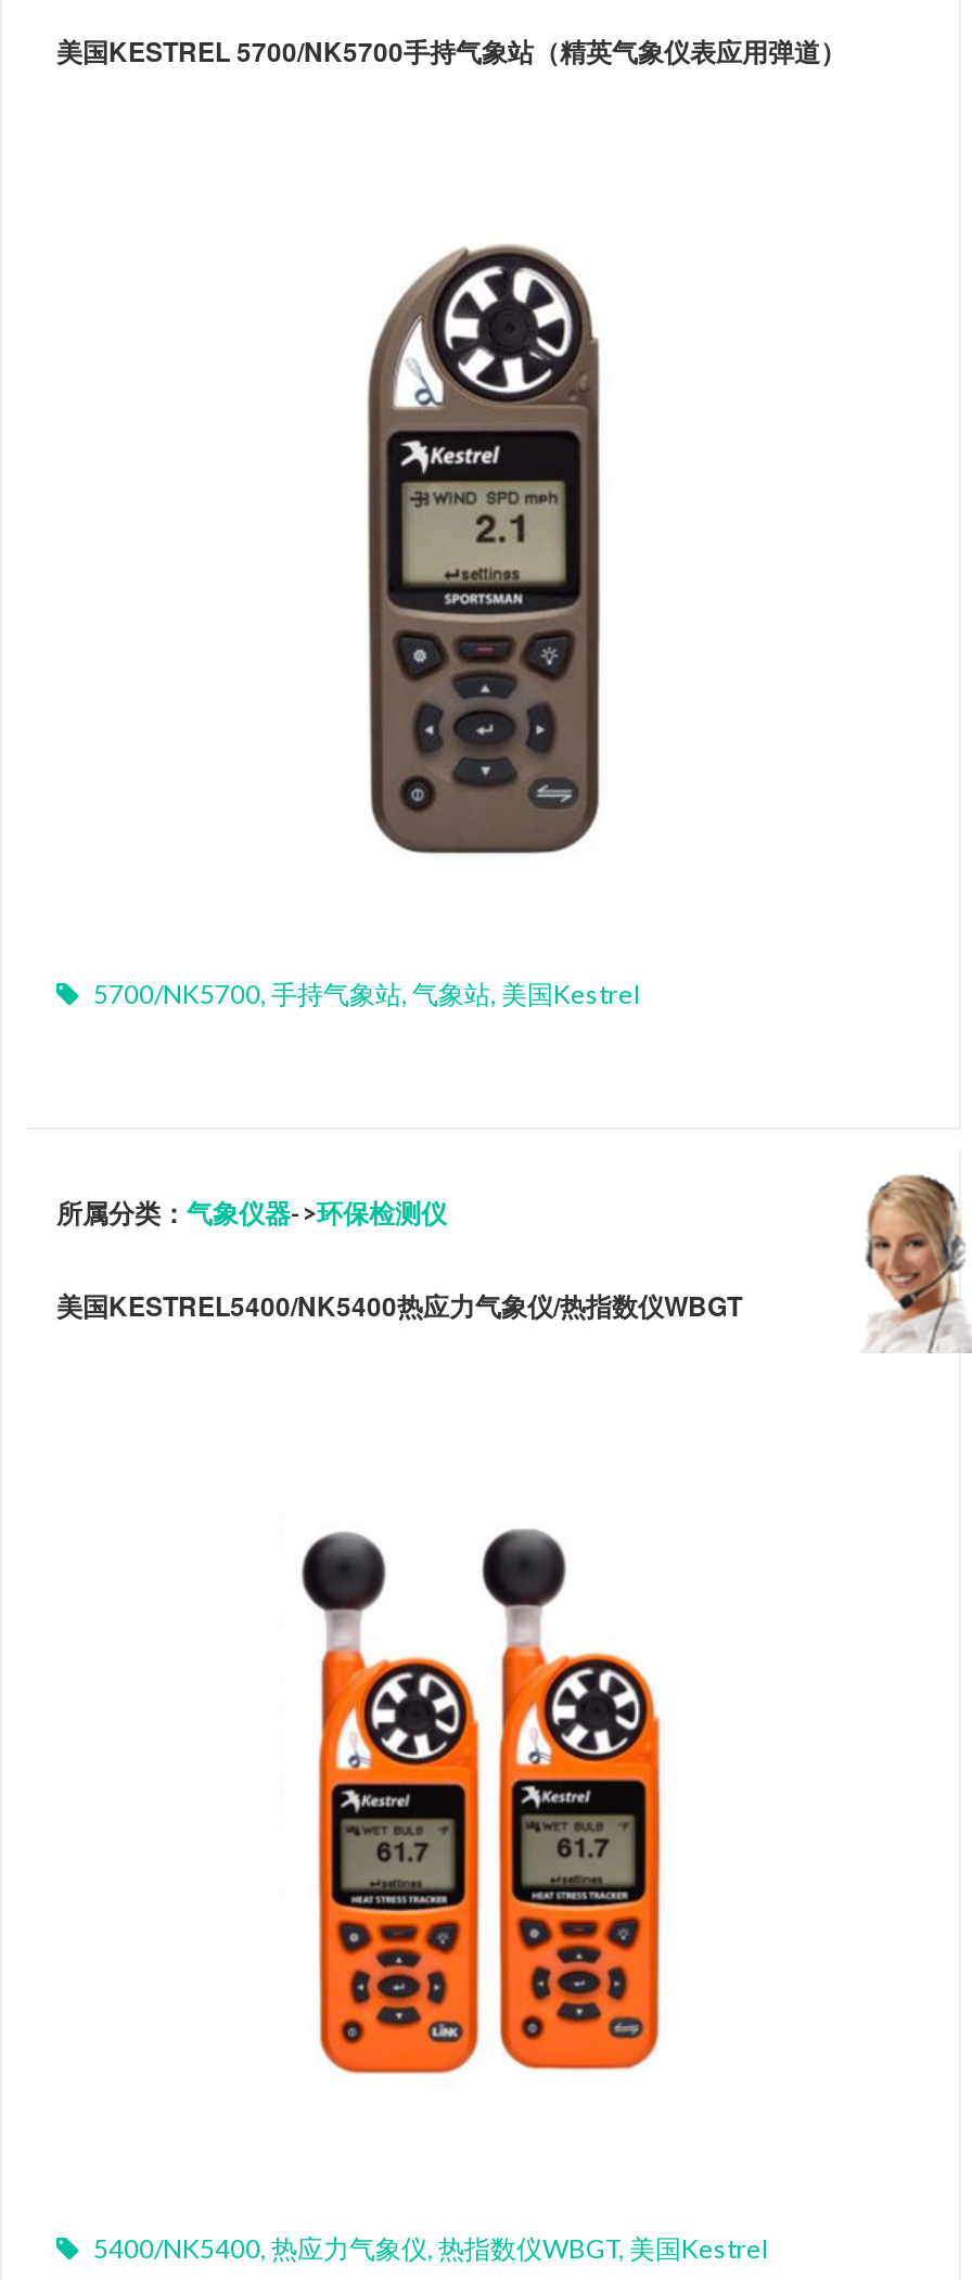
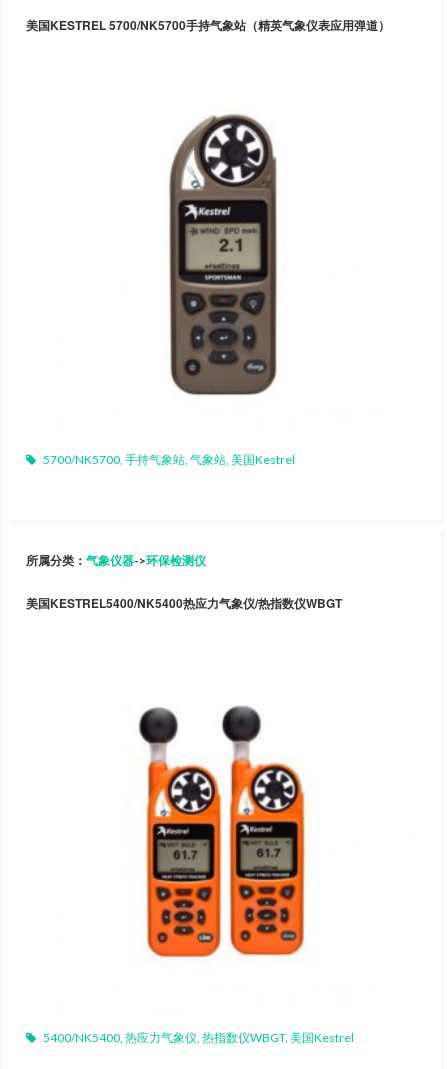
[864,1173,965,1353] [image] -> none

